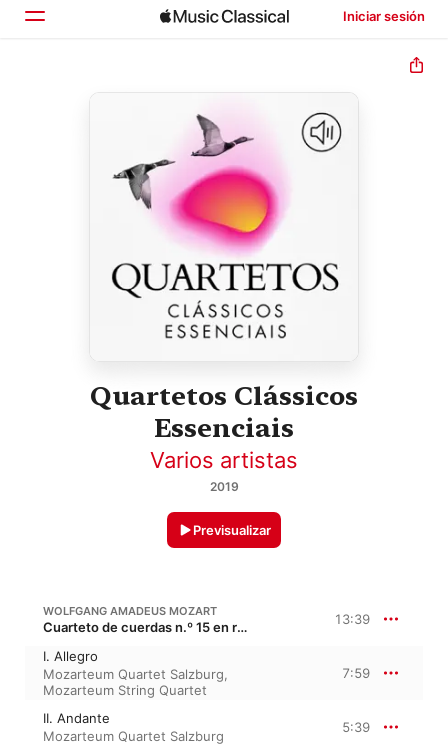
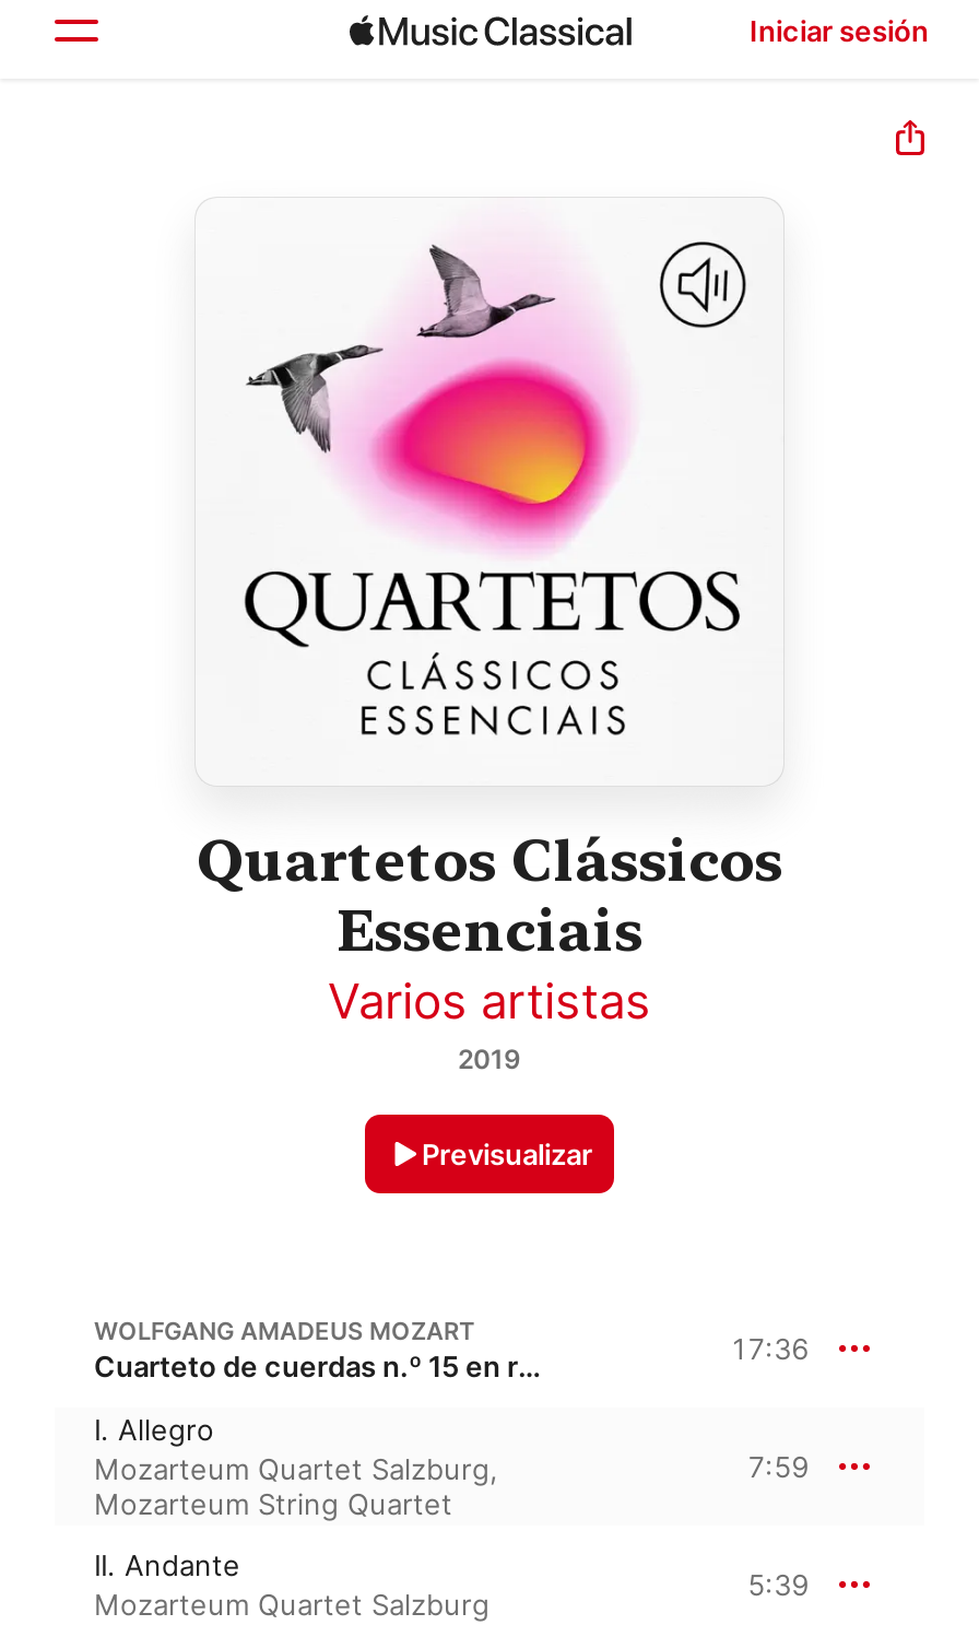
[334,611,370,627] 13:39 -> [730,1332,809,1367] 17:36

